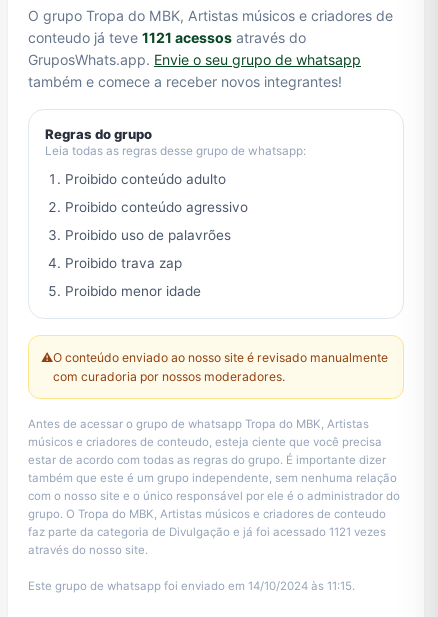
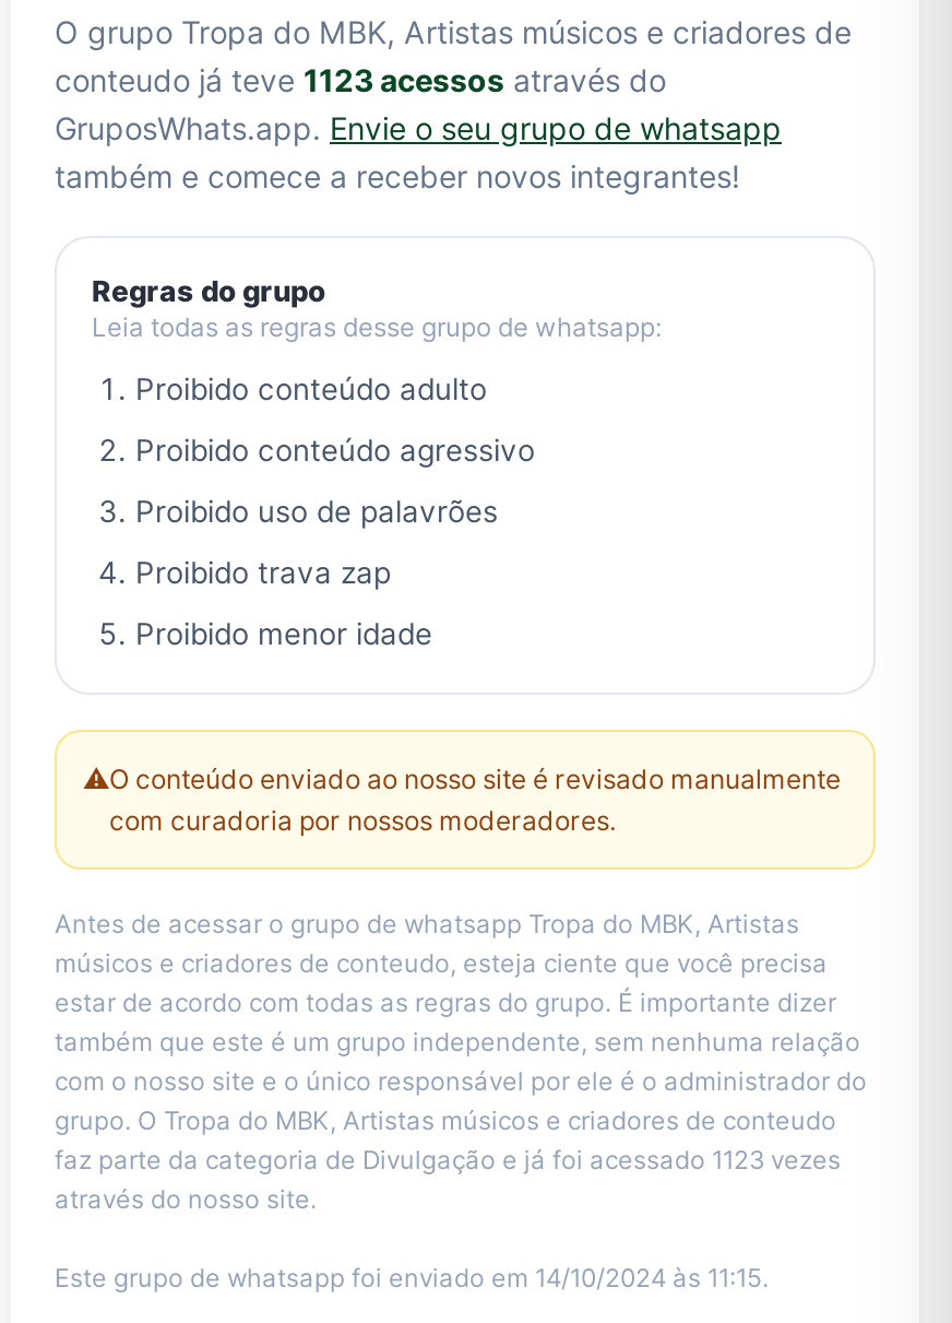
[28,29,306,46] conteudo já teve 1121 acessos através do -> [55,61,666,99] conteudo já teve 1123 acessos através do
[28,525,386,539] faz parte da categoria de Divulgação e já foi acessado 1121 vezes -> [55,1145,841,1176] faz parte da categoria de Divulgação e já foi acessado 1123 vezes

